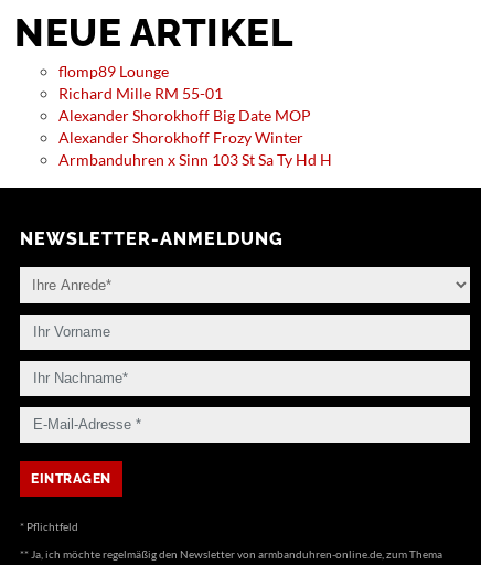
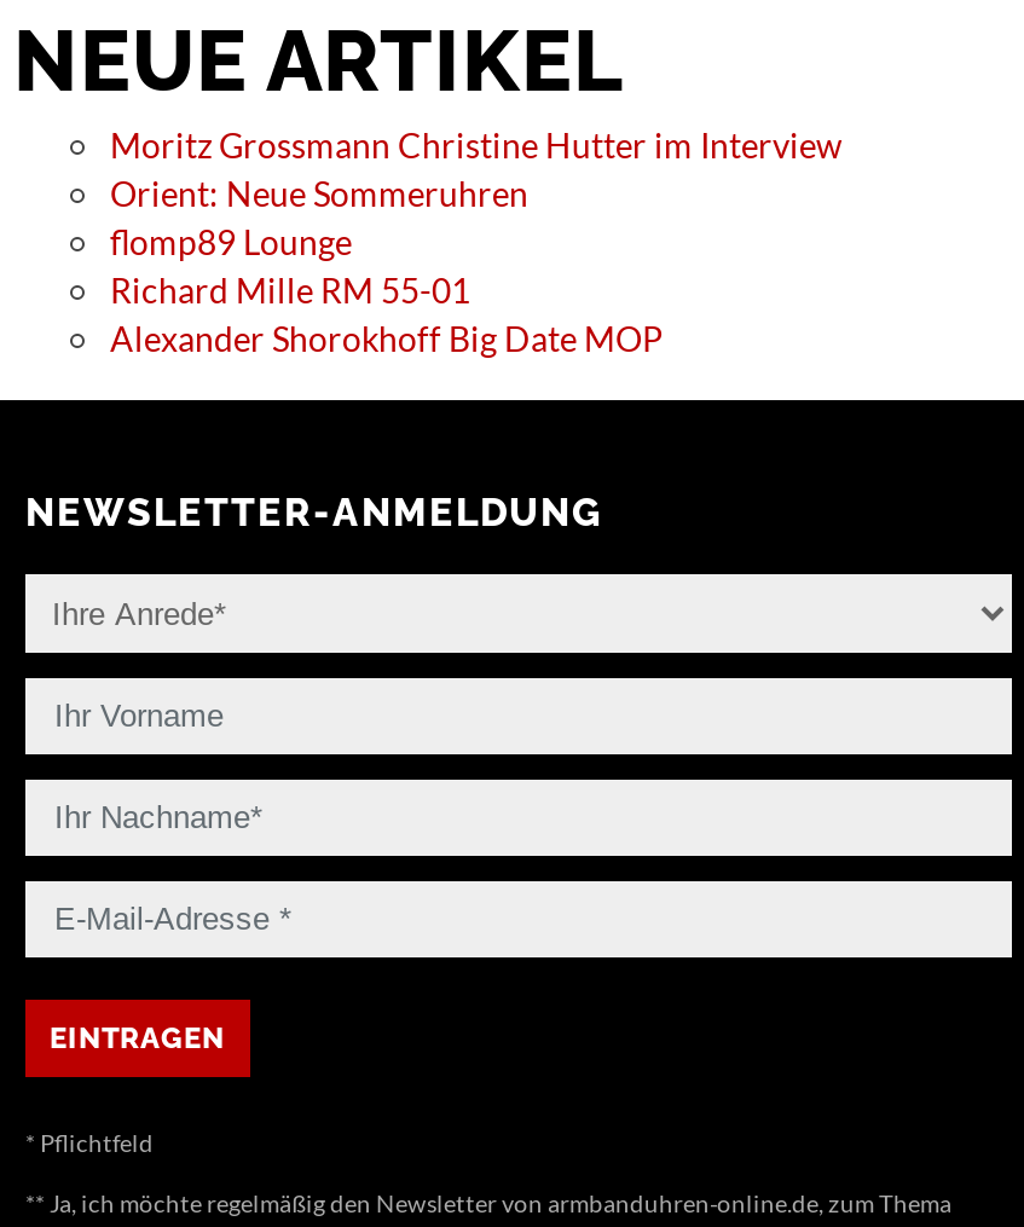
none -> [110,124,843,213] Moritz Grossmann Christine Hutter im Interview | Orient: Neue Sommeruhren
moved [58,62,311,124] -> [110,221,664,359]: flomp89 Lounge | Richard Mille RM 55-01 | Alexander Shorokhoff Big Date MOP
[58,128,332,169] Alexander Shorokhoff Frozy Winter | Armbanduhren x Sinn 103 St Sa Ty Hd H -> none

